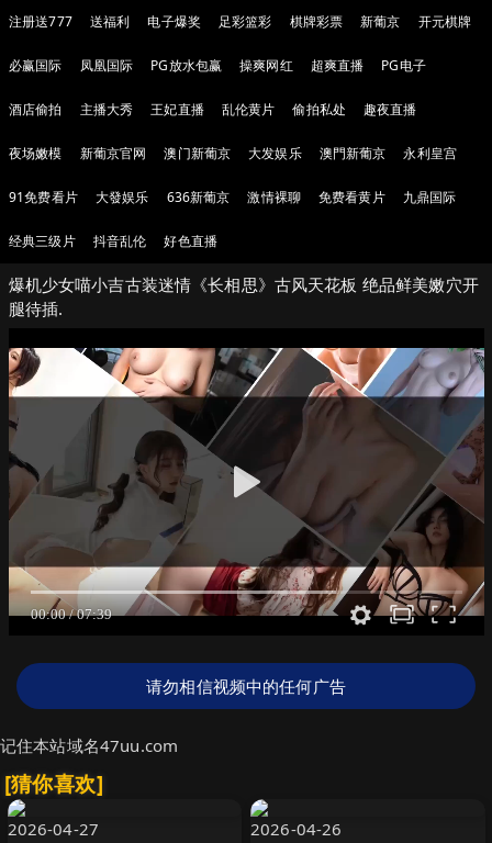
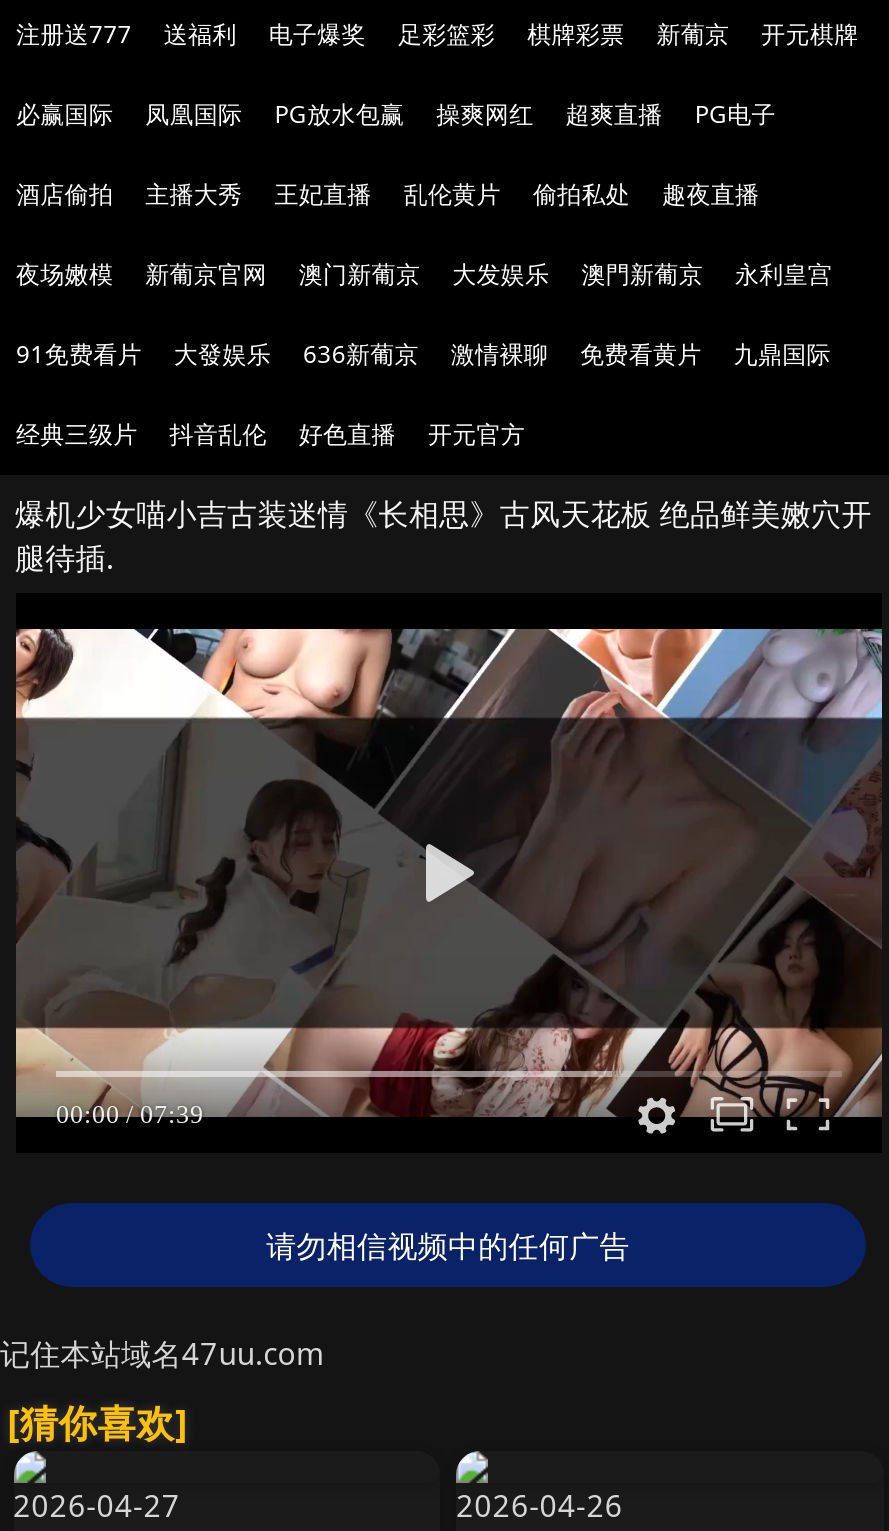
none -> [428,417,525,451] 开元官方

